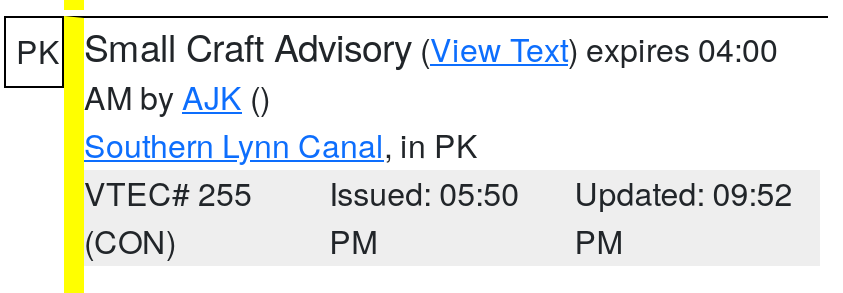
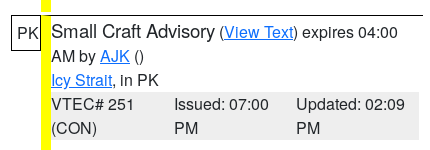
[84,122,478,216] Southern Lynn Canal, in PK | VTEC# 255 -> [51,68,159,115] Icy Strait, in PK | VTEC# 251
[329,170,519,216] Issued: 05:50 -> [174,92,269,115] Issued: 07:00
[574,170,792,216] Updated: 09:52 -> [296,92,405,115] Updated: 02:09

